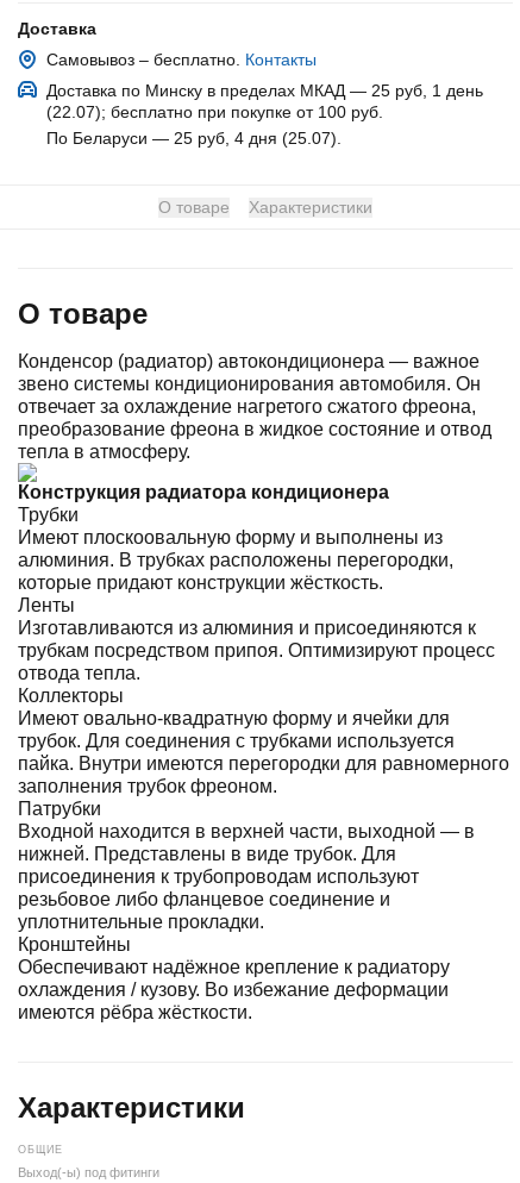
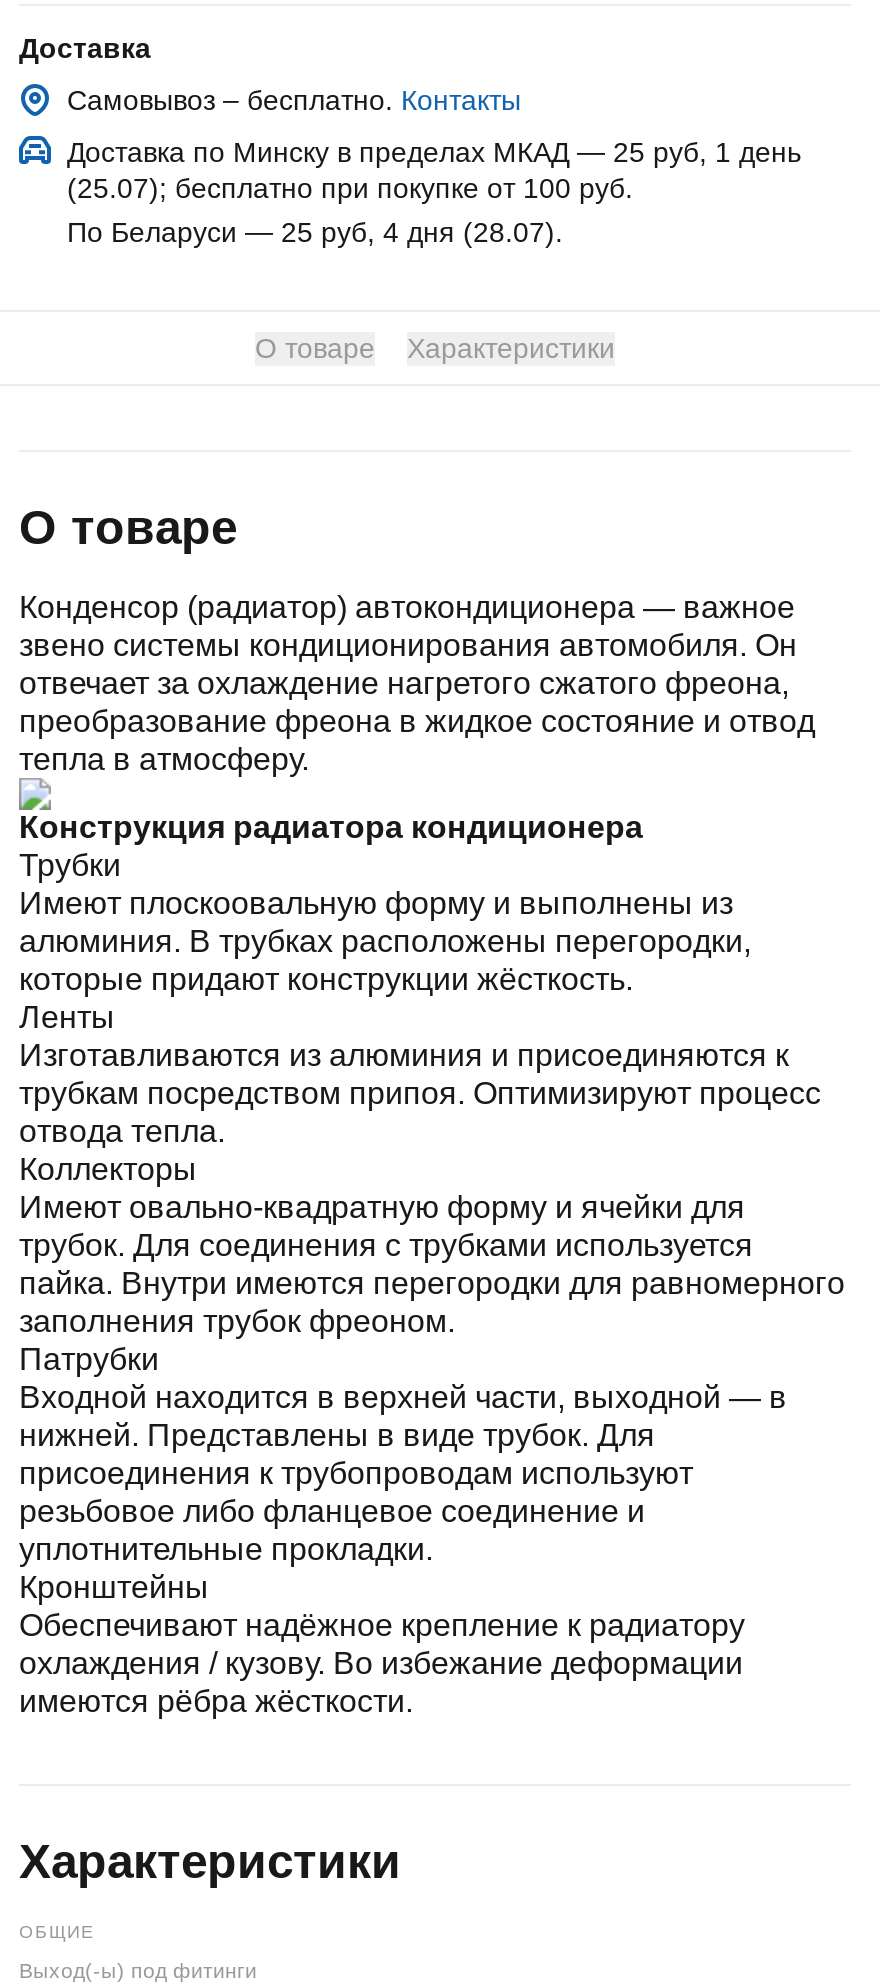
[46,102,383,121] (22.07); бесплатно при покупке от 100 руб. -> [67,172,633,204] (25.07); бесплатно при покупке от 100 руб.
[46,129,342,148] По Беларуси — 25 руб, 4 дня (25.07). -> [67,216,563,248] По Беларуси — 25 руб, 4 дня (28.07).

